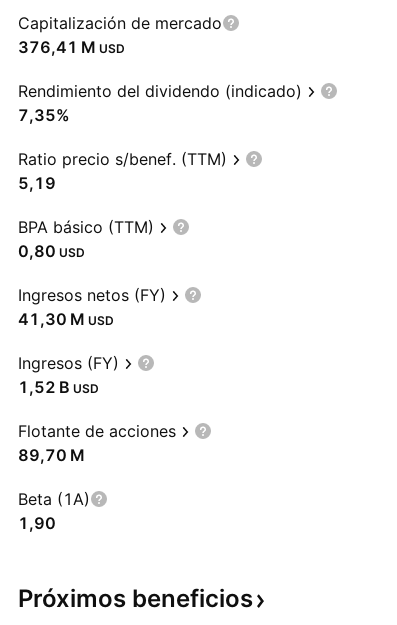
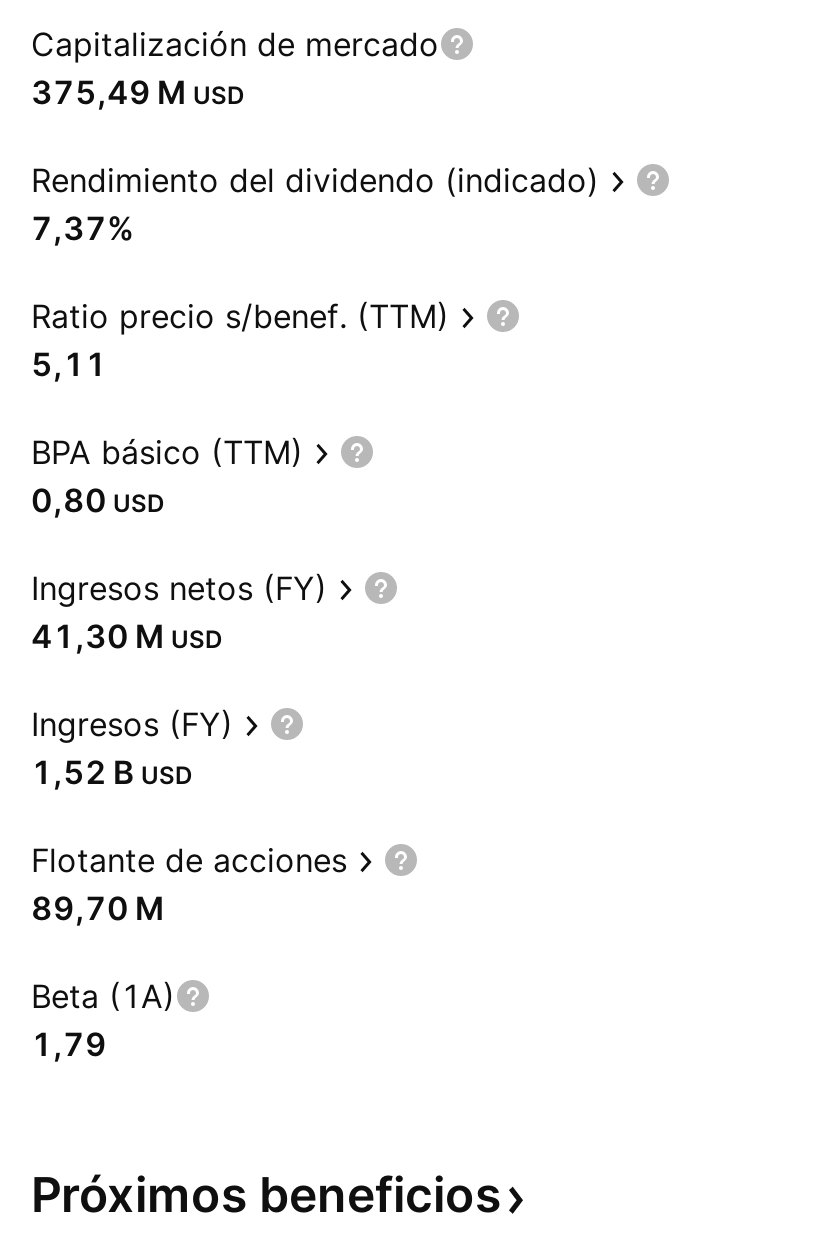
[18,37,125,57] 376,41 M USD -> [31,72,245,112] 375,49 M USD
[18,105,70,125] 7,35% -> [31,208,135,248] 7,37%
[18,173,56,193] 5,19 -> [31,344,107,384] 5,11
[18,513,56,533] 1,90 -> [31,1024,107,1064] 1,79

